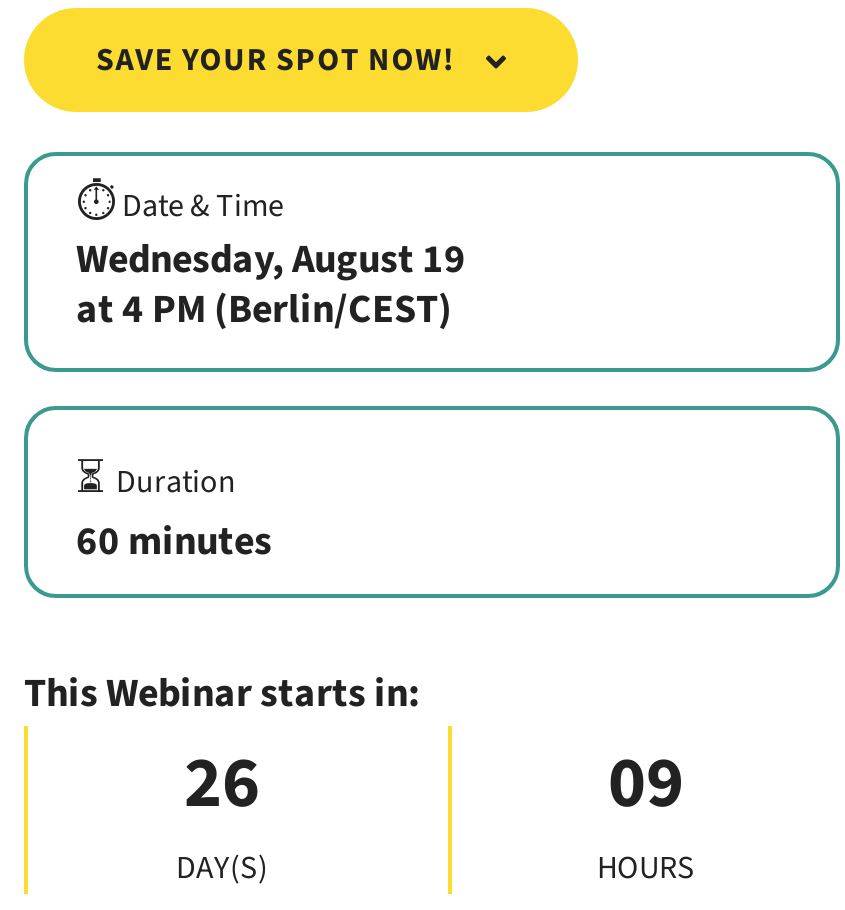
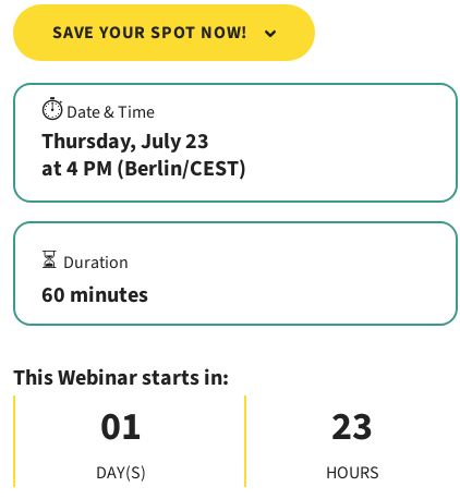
[76,233,466,289] Wednesday, August 19 -> [41,127,209,157] Thursday, July 23
[184,732,260,834] 26 -> [100,399,142,454] 01
[608,732,684,834] 09 -> [331,399,373,454] 23

